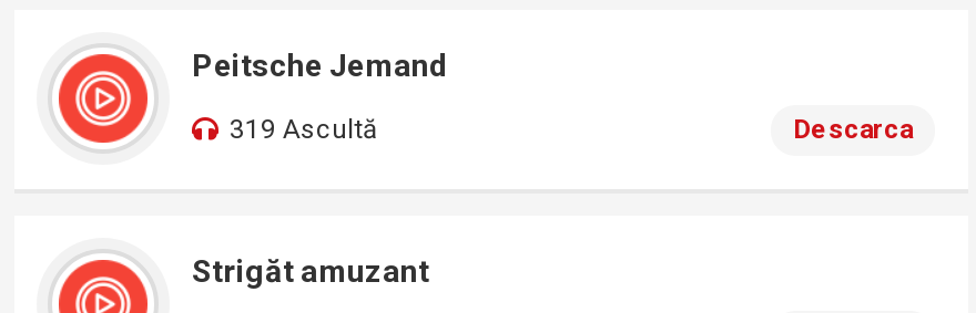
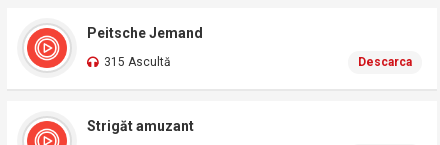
[230,114,378,145] 319 Ascultă -> [104,55,171,69] 315 Ascultă

